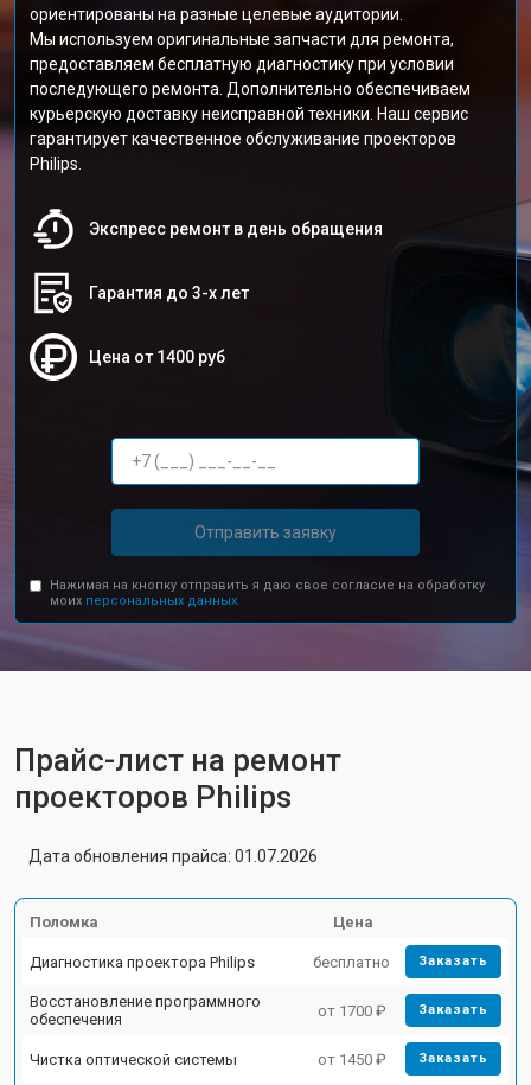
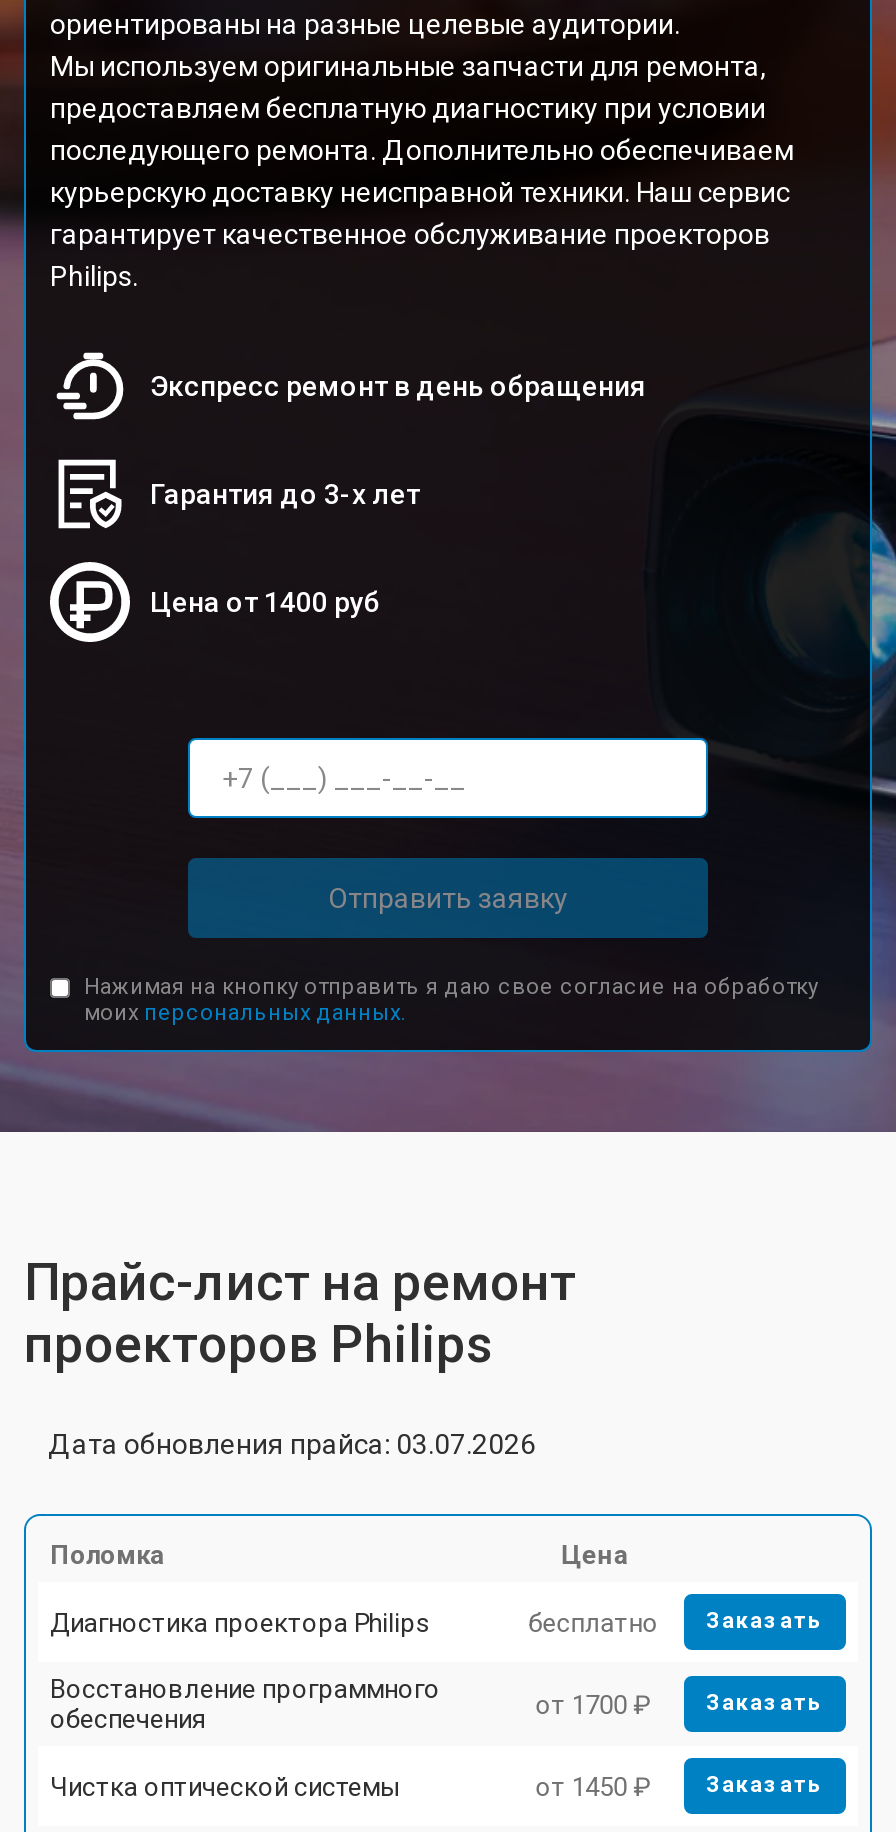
[28,847,318,866] Дата обновления прайса: 01.07.2026 -> [48,1428,536,1460] Дата обновления прайса: 03.07.2026

